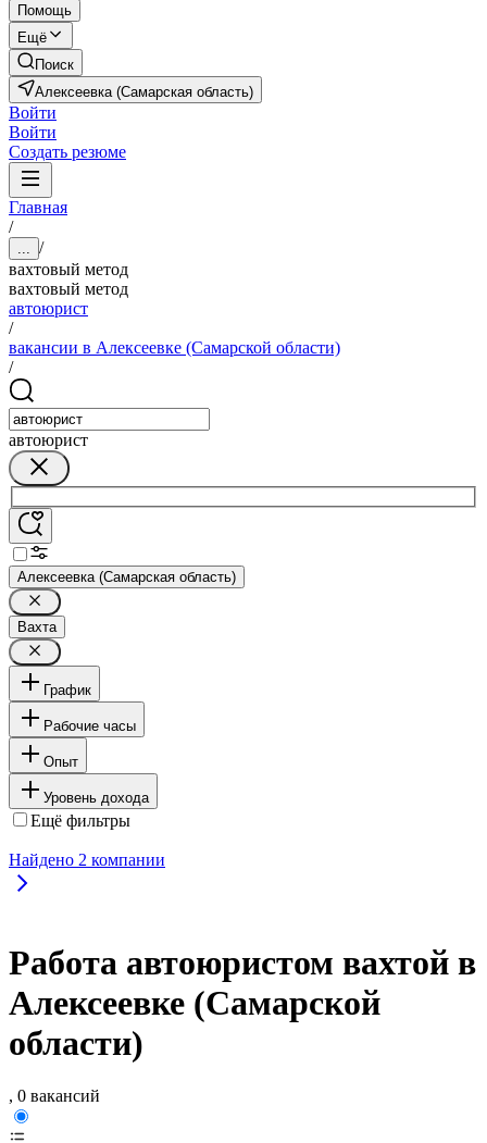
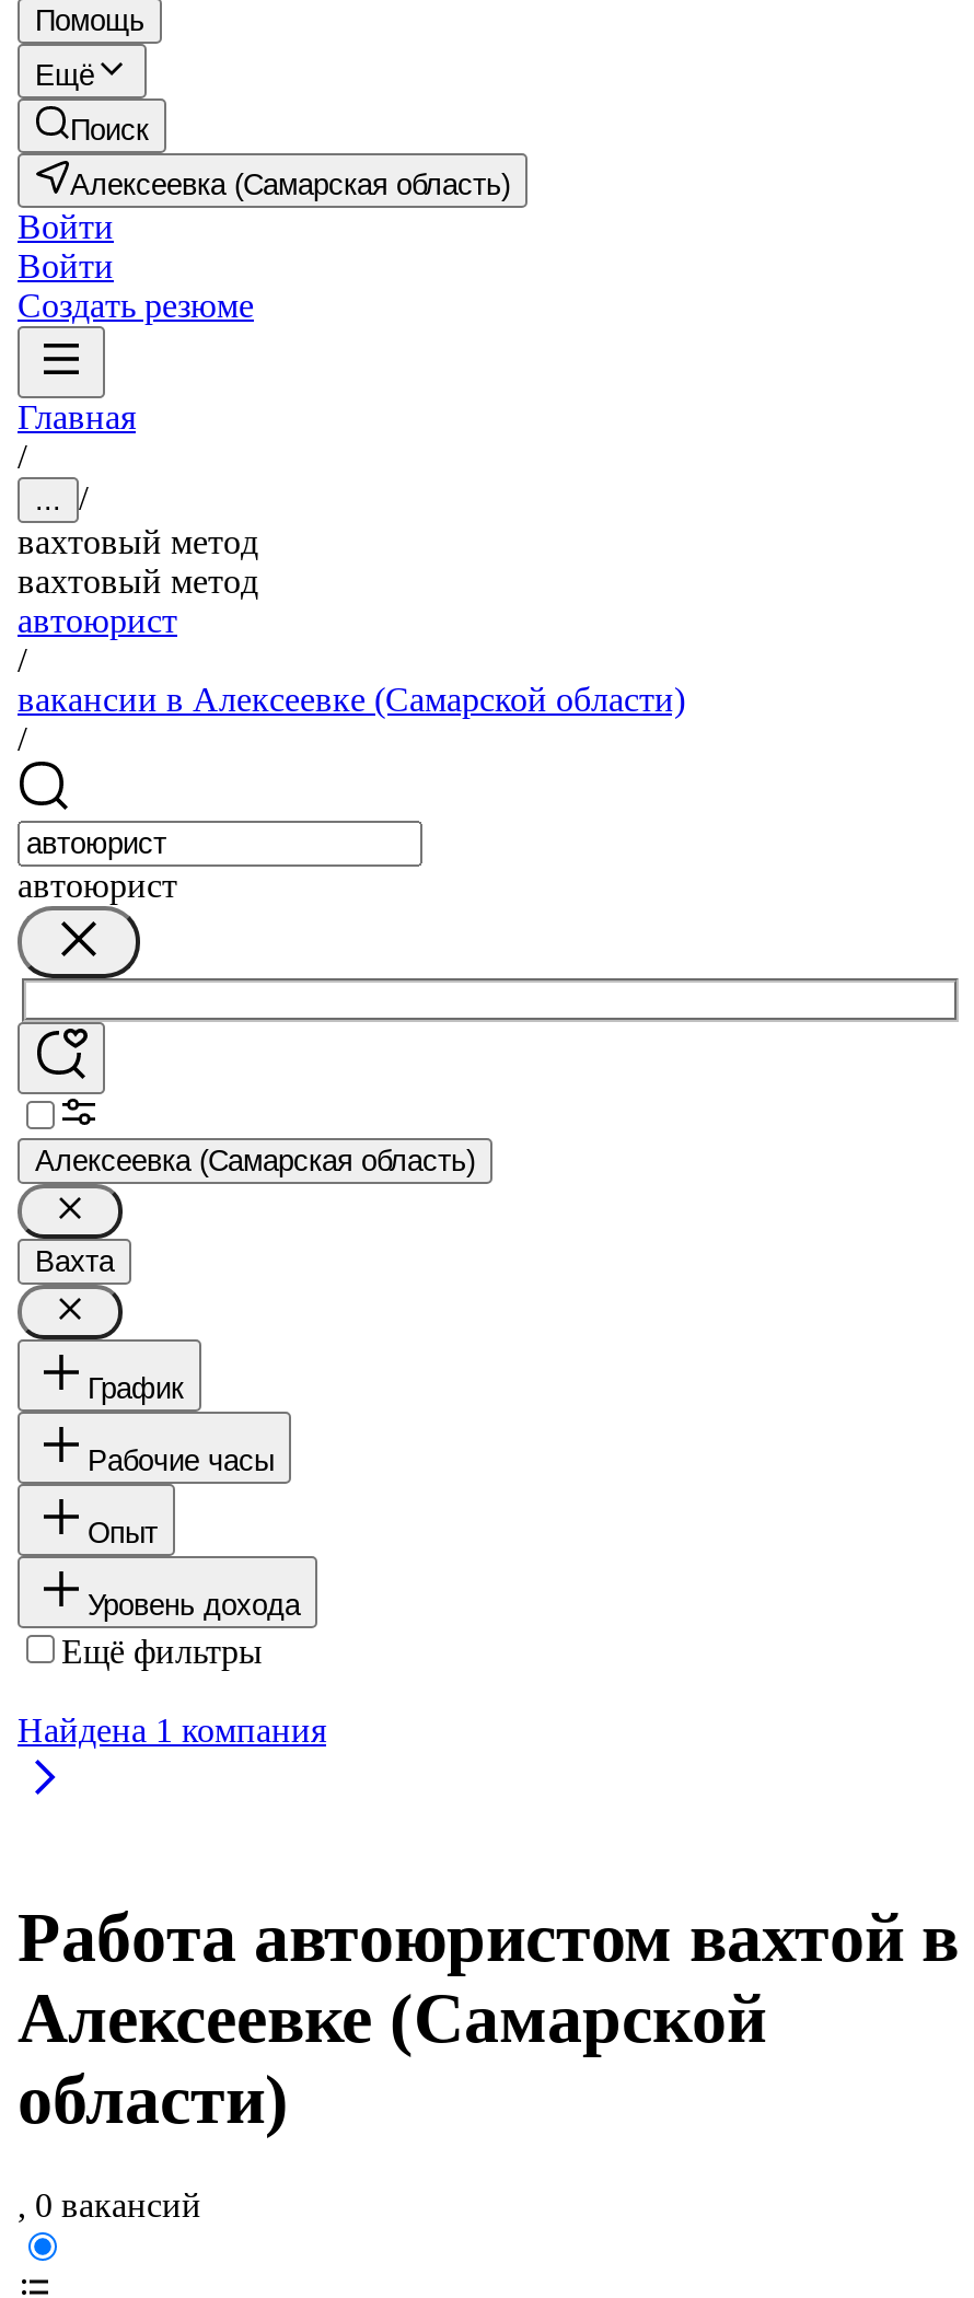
[9,850,165,869] Найдено 2 компании -> [18,1711,326,1748] Найдена 1 компания

